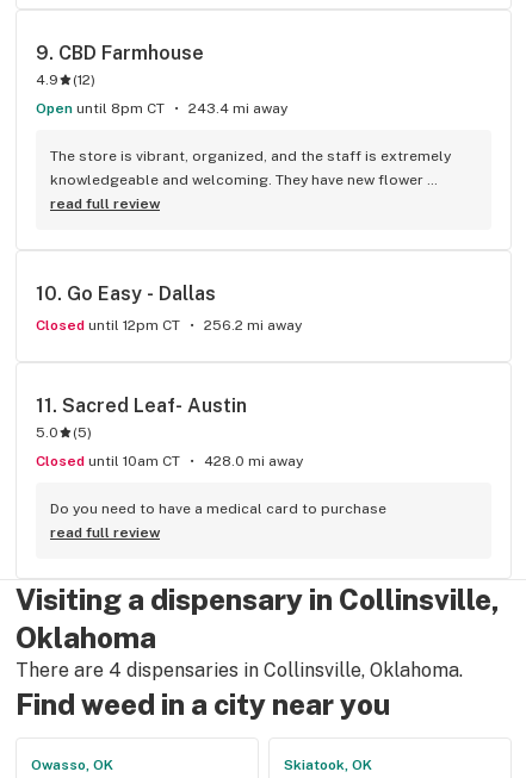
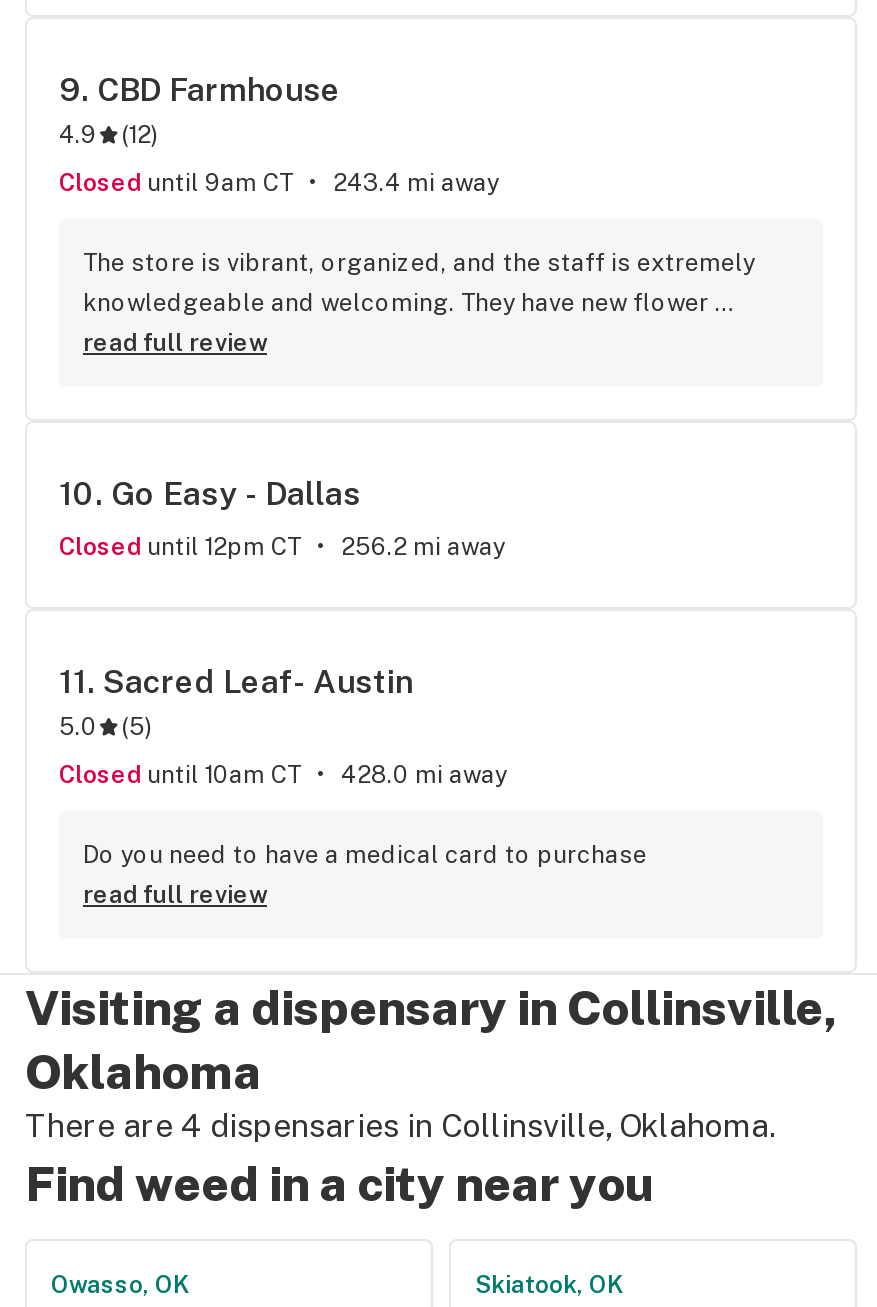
[47,100,165,117] Open until 8pm CT -> [75,169,293,197] Closed until 9am CT

